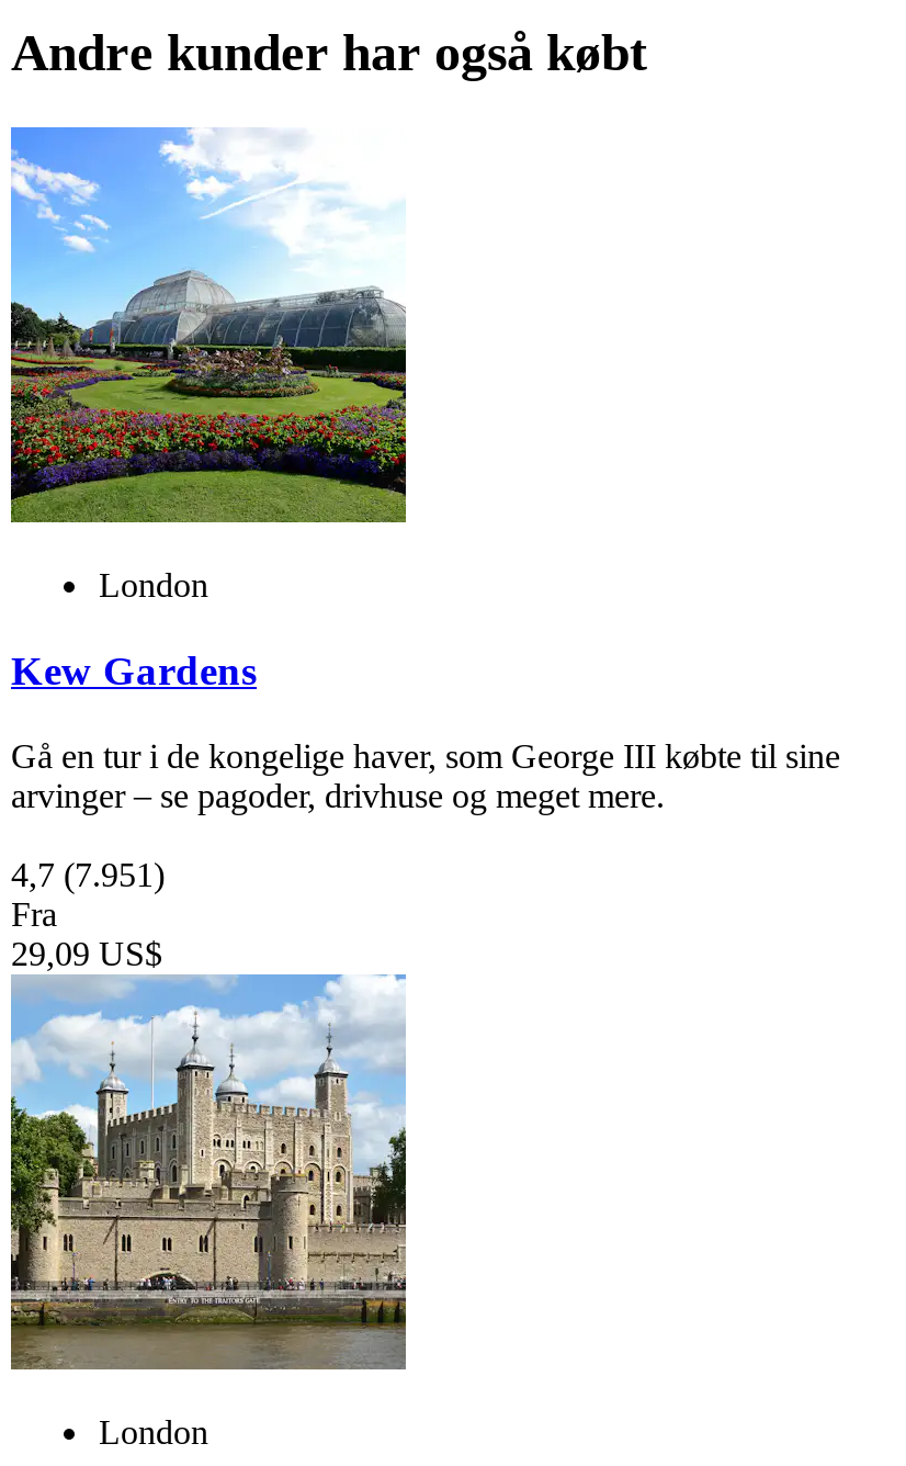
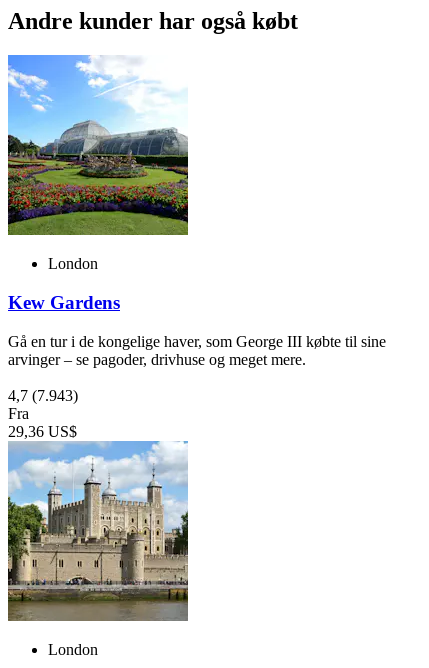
[11,855,165,893] 4,7 (7.951) -> [8,387,78,404] 4,7 (7.943)
[11,934,162,972] 29,09 US$ -> [8,423,77,440] 29,36 US$

